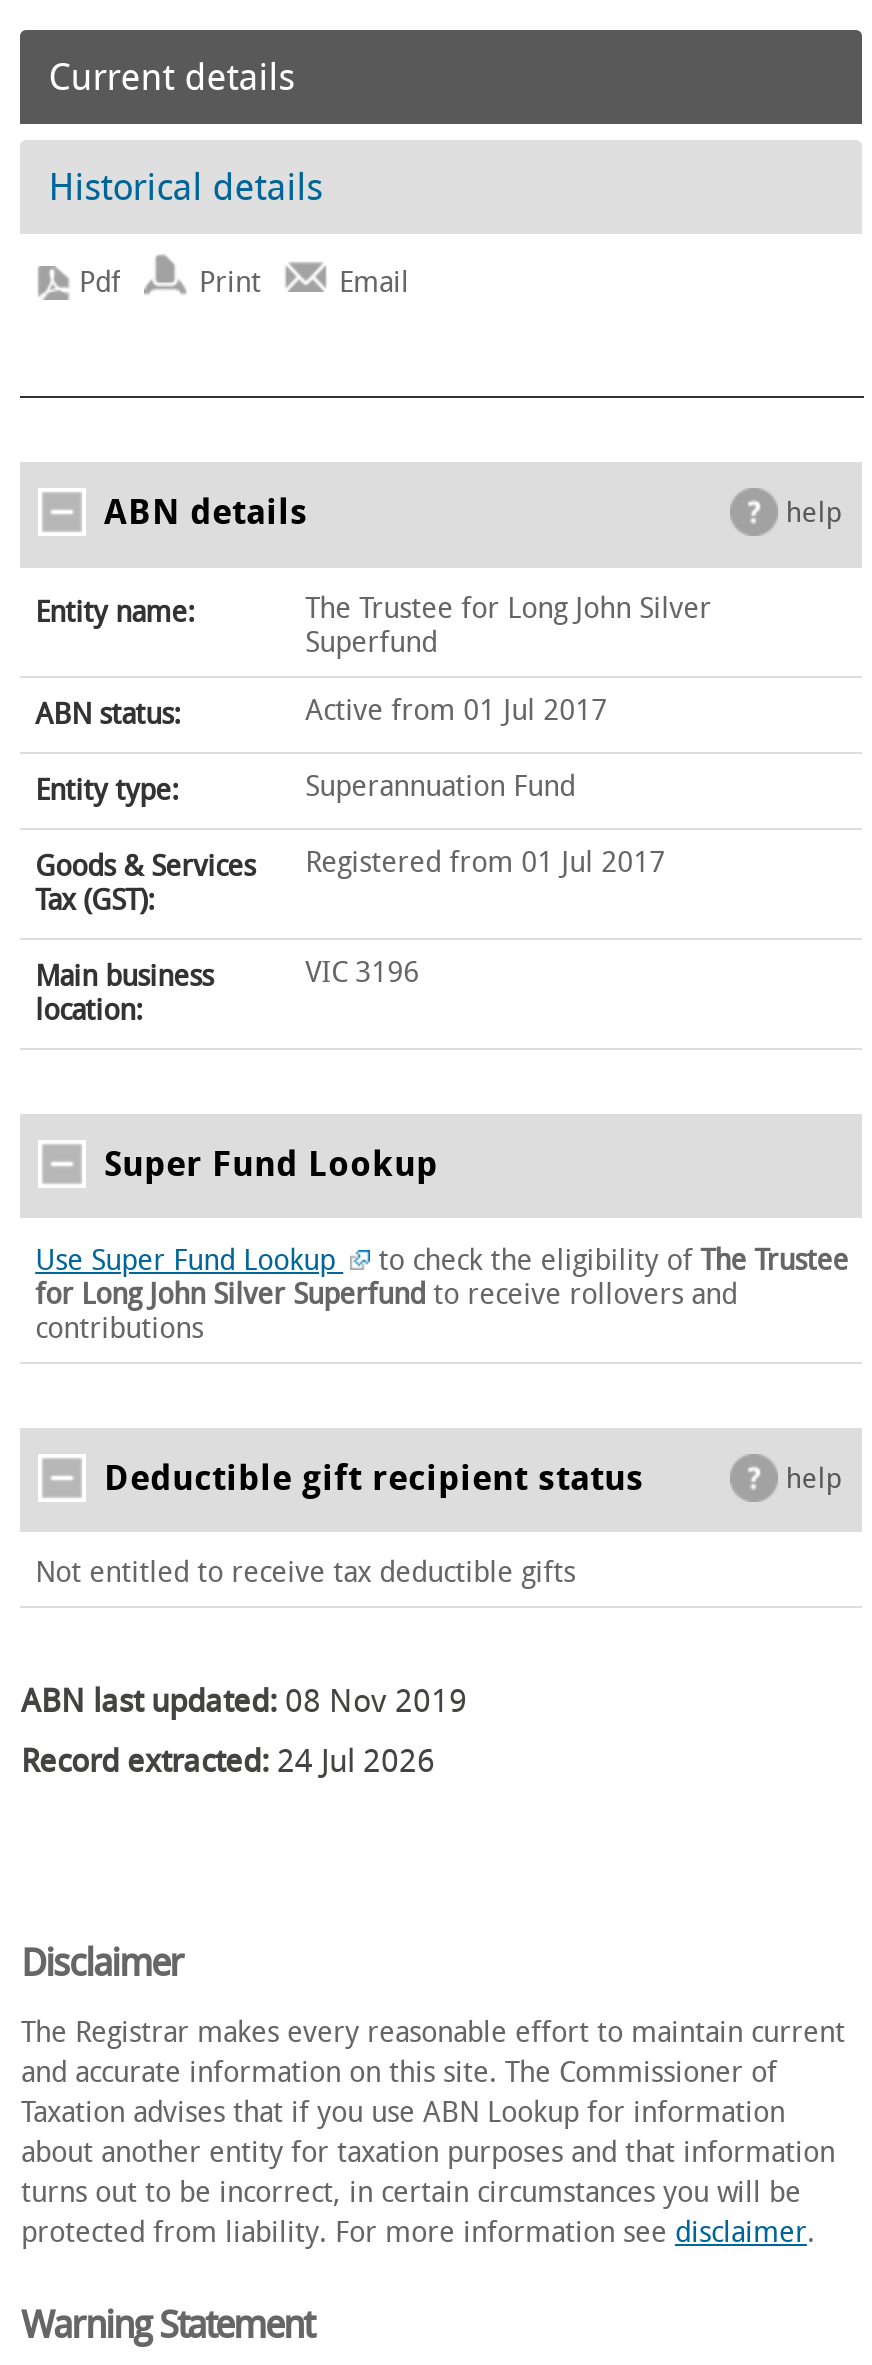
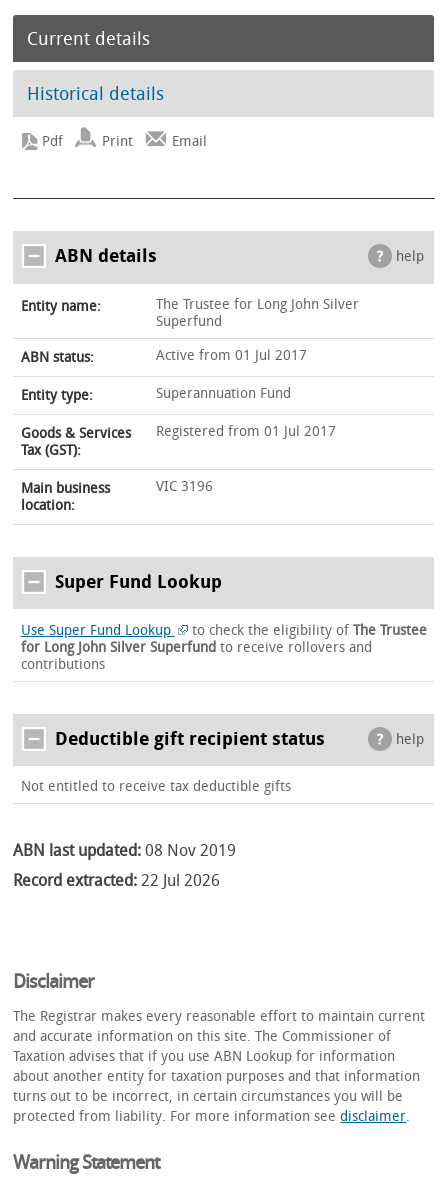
[21,1743,435,1781] Record extracted: 24 Jul 2026 -> [13,871,220,890] Record extracted: 22 Jul 2026

